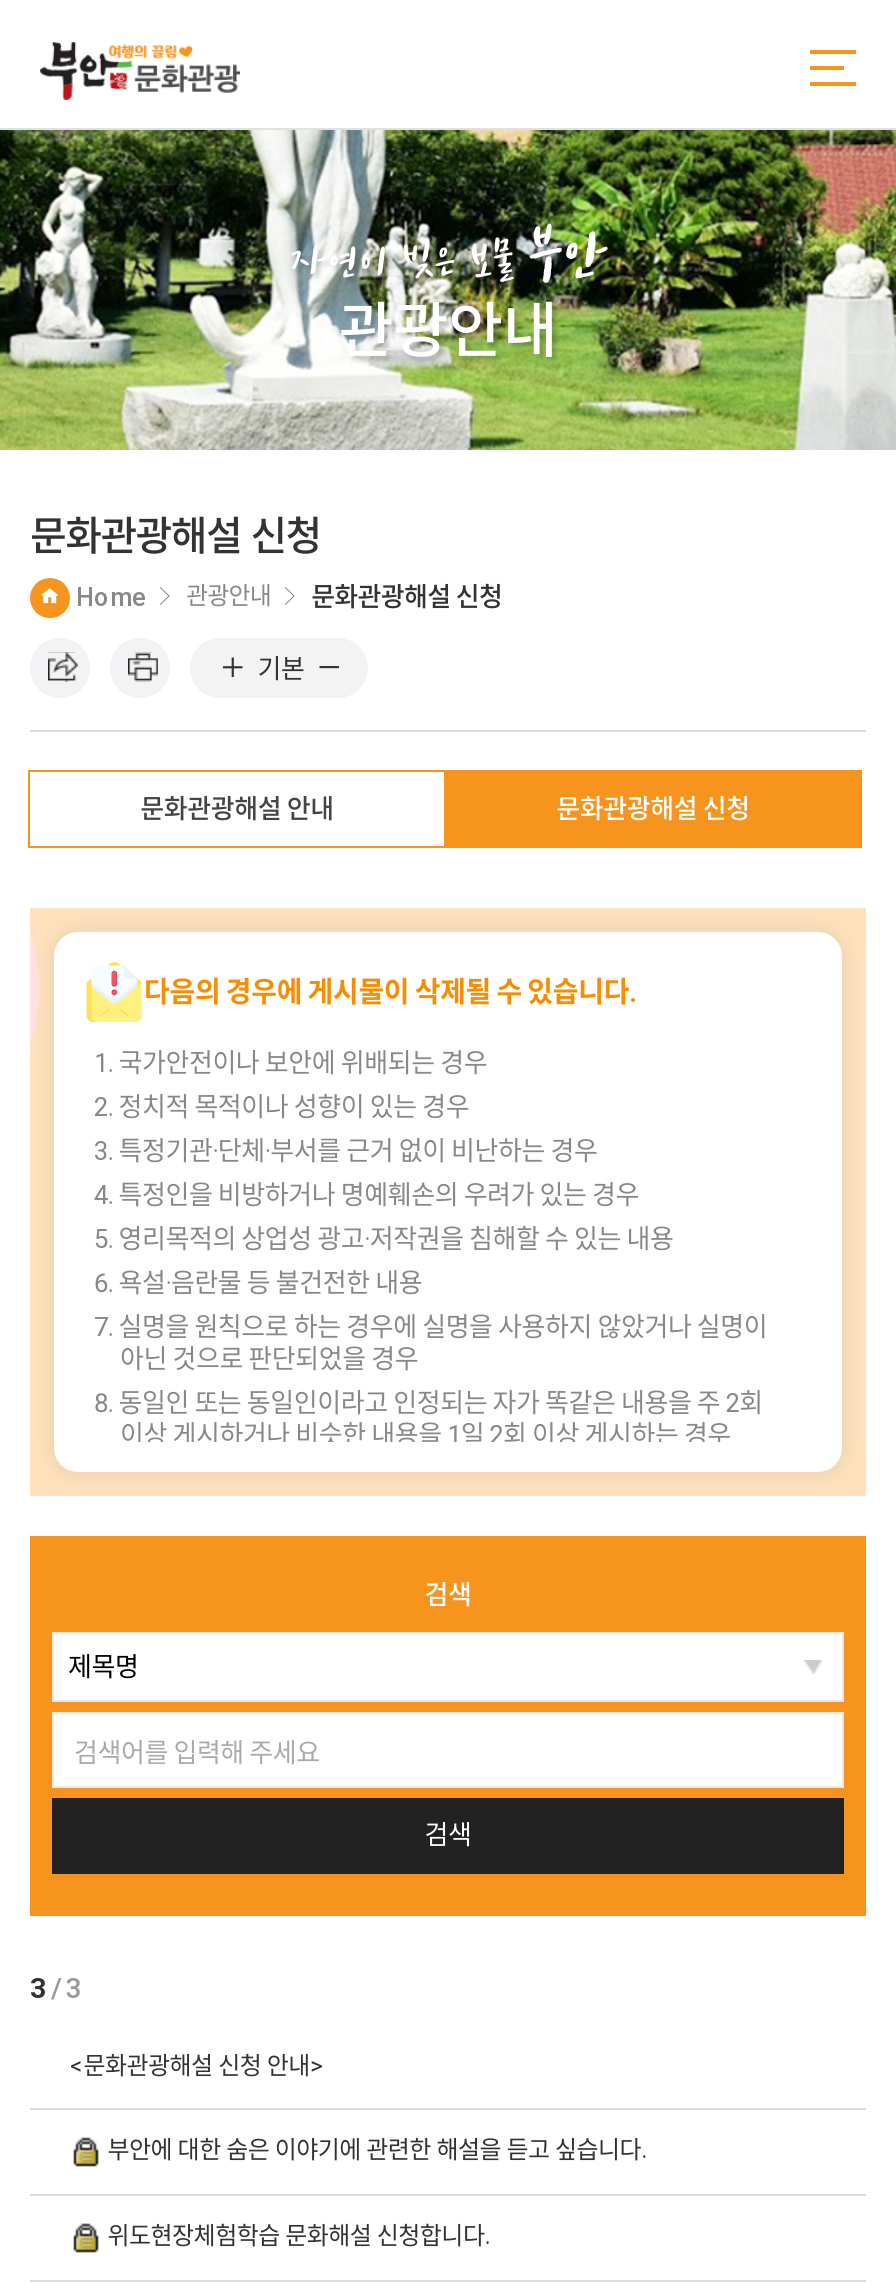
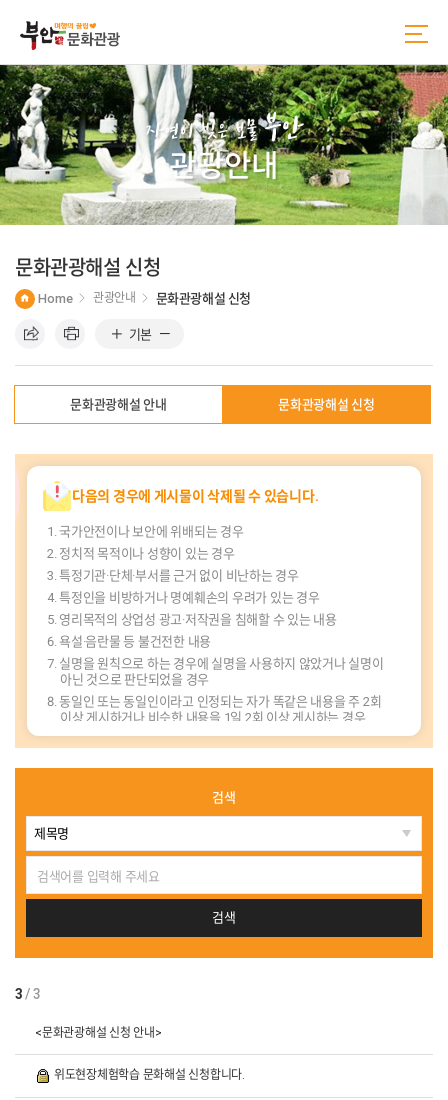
[108,2136,652,2164] 부안에 대한 숨은 이야기에 관련한 해설을 듣고 싶습니다. -> none

